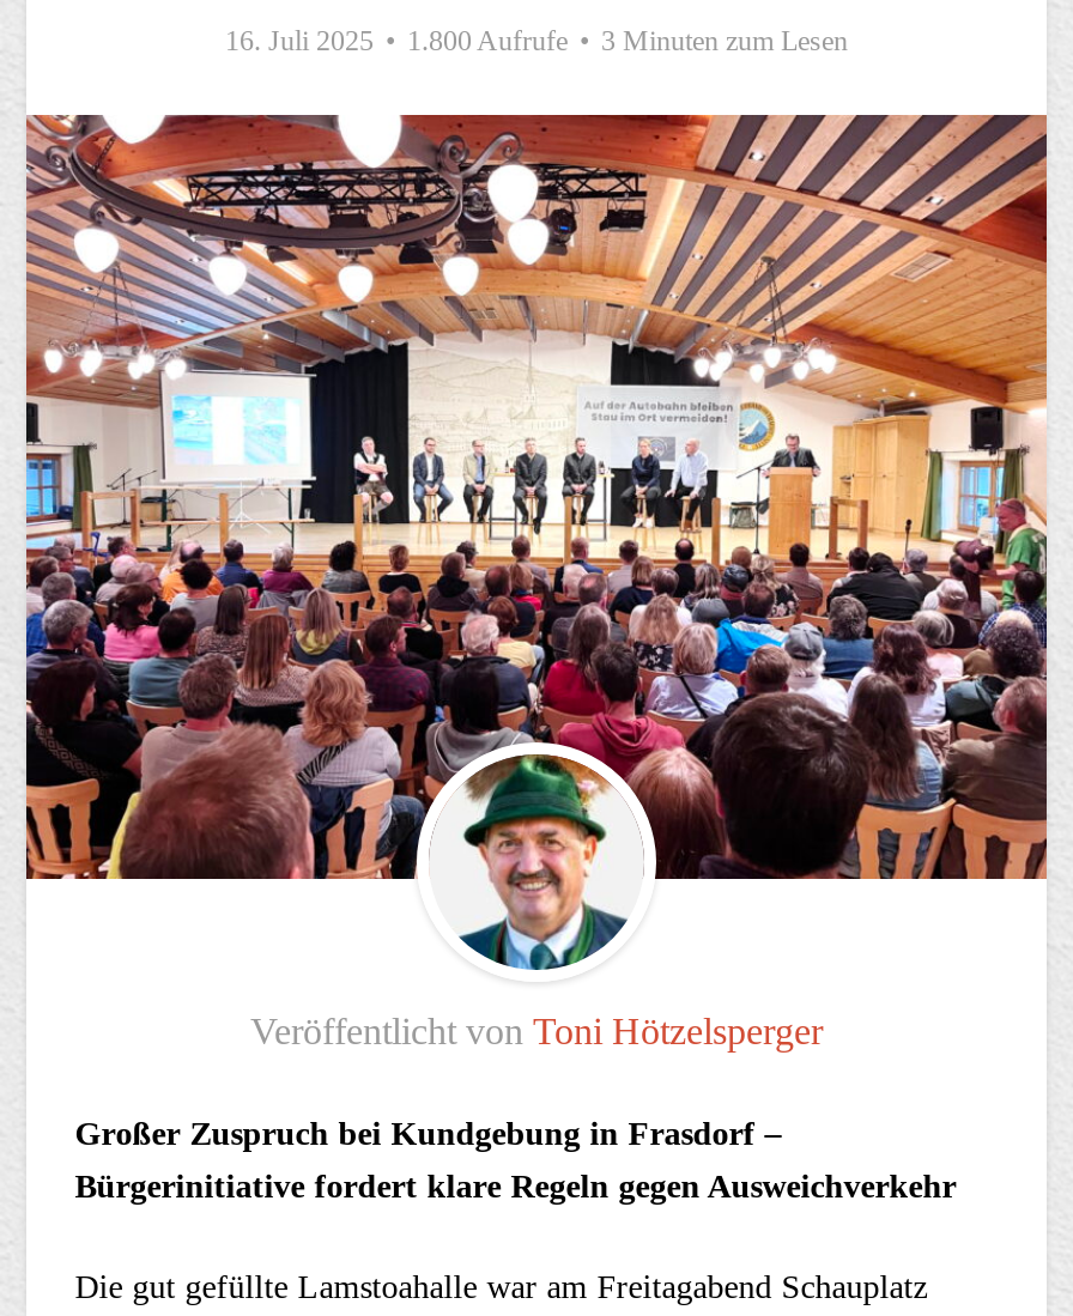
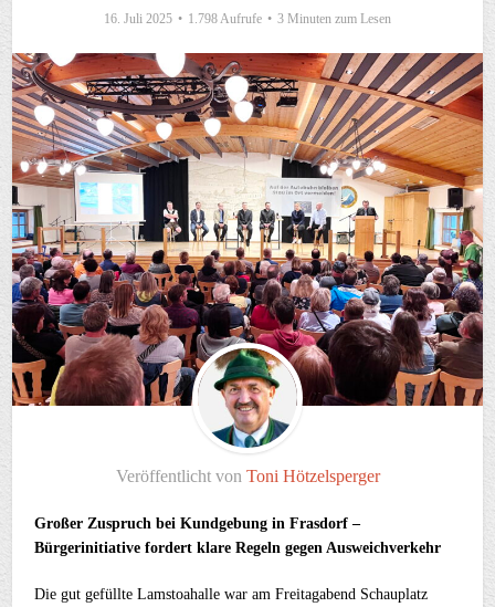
[225,24,848,57] 16. Juli 2025 1.800 Aufrufe 3 Minuten zum Lesen -> [104,11,391,27] 16. Juli 2025 1.798 Aufrufe 3 Minuten zum Lesen

